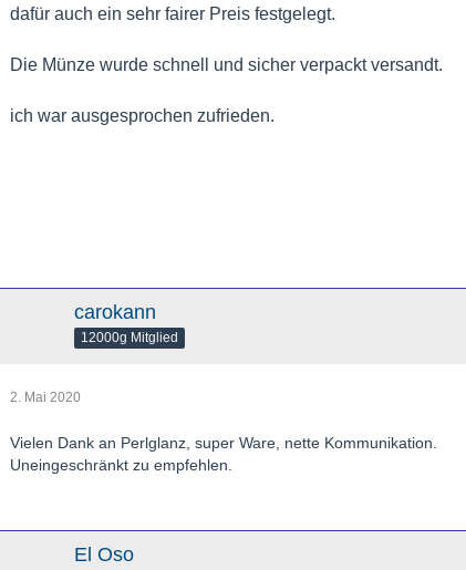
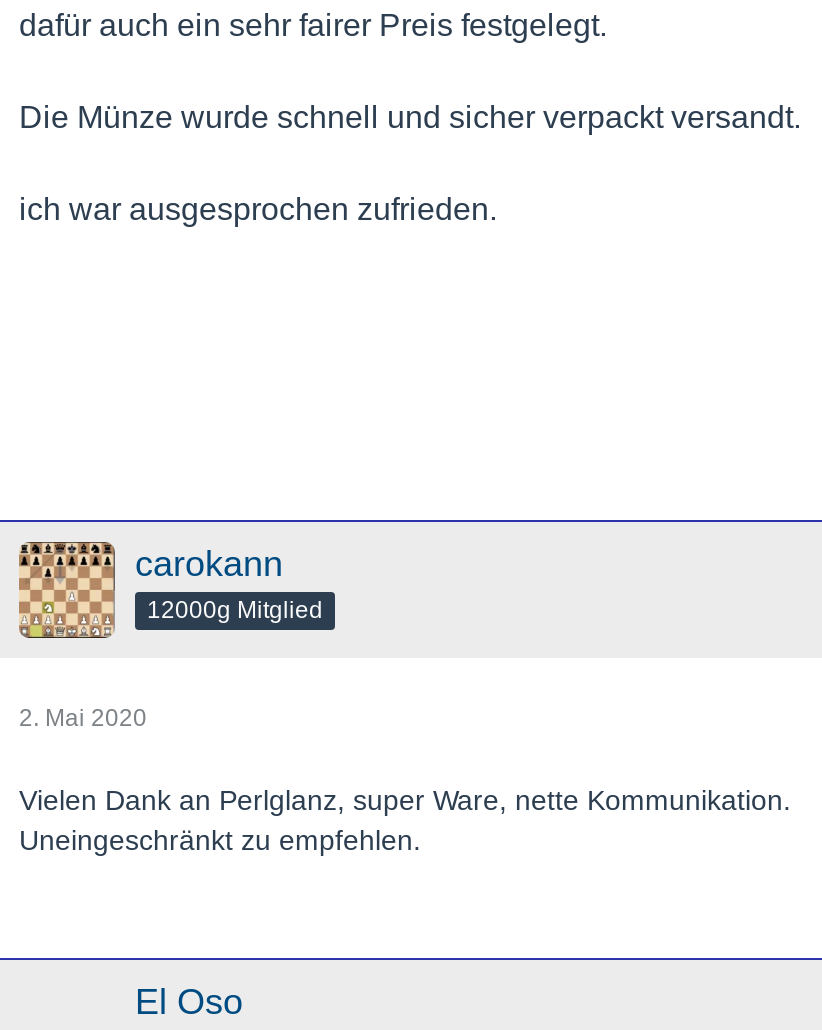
none -> [17,540,117,640] [image]

